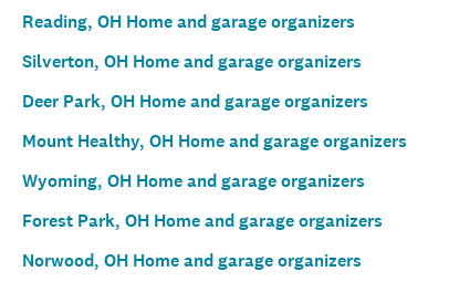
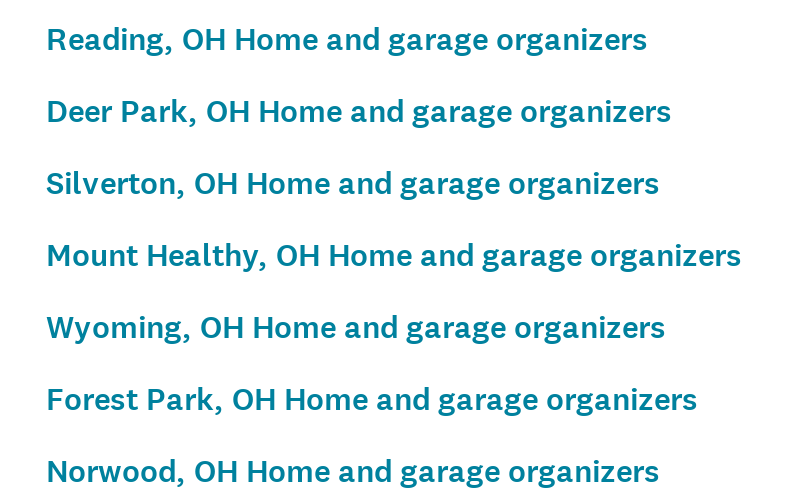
moved [22,50,362,73] -> [46,162,660,204]: Silverton, OH Home and garage organizers
moved [22,90,368,113] -> [46,90,672,132]: Deer Park, OH Home and garage organizers

